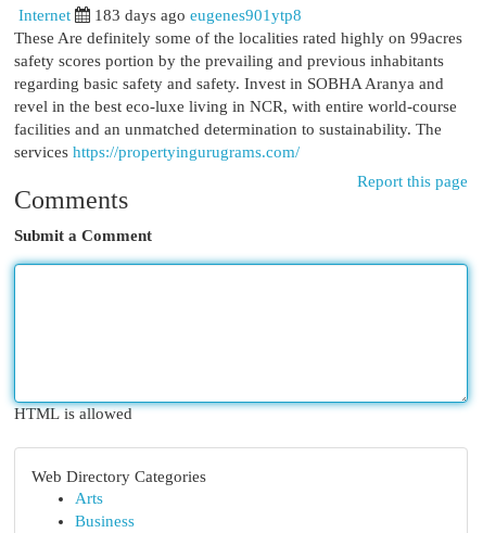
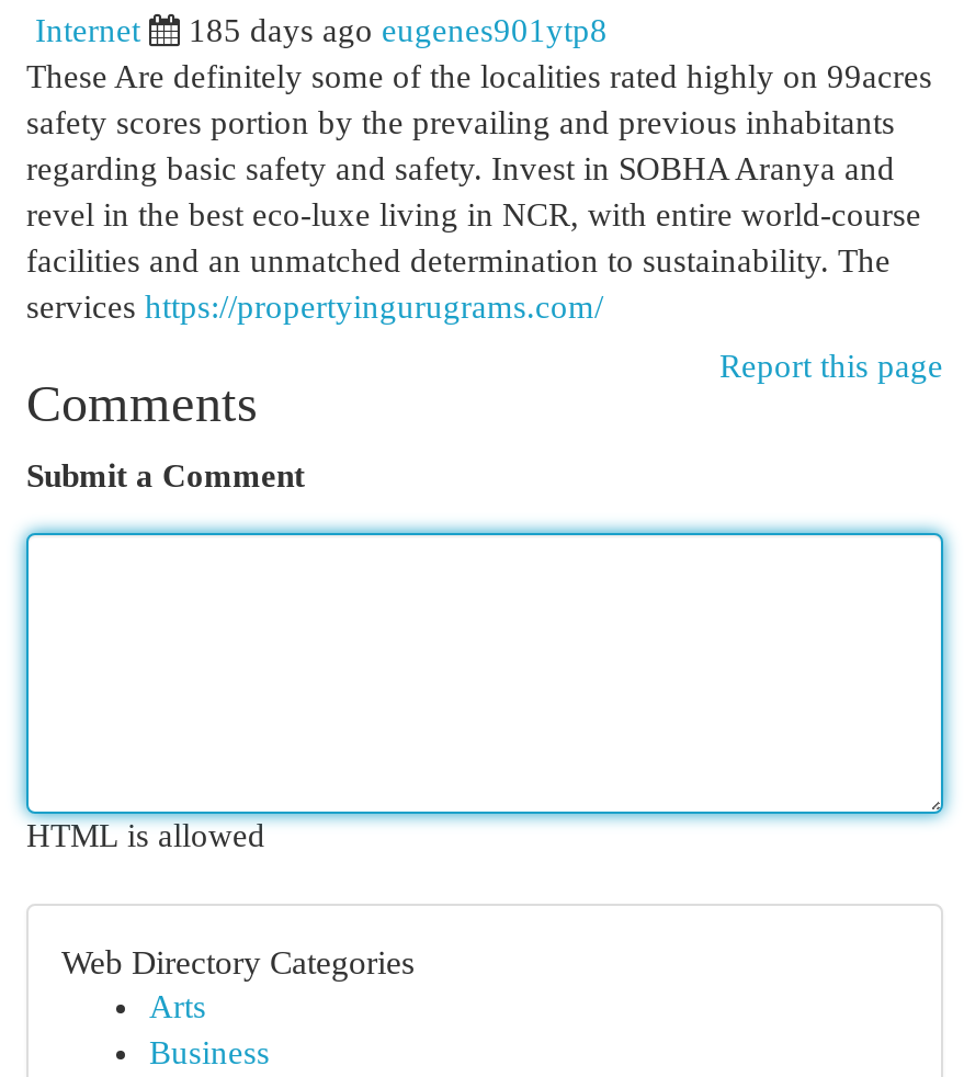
[94,7,302,24] 183 days ago eugenes901ytp8 -> [189,13,608,48] 185 days ago eugenes901ytp8

